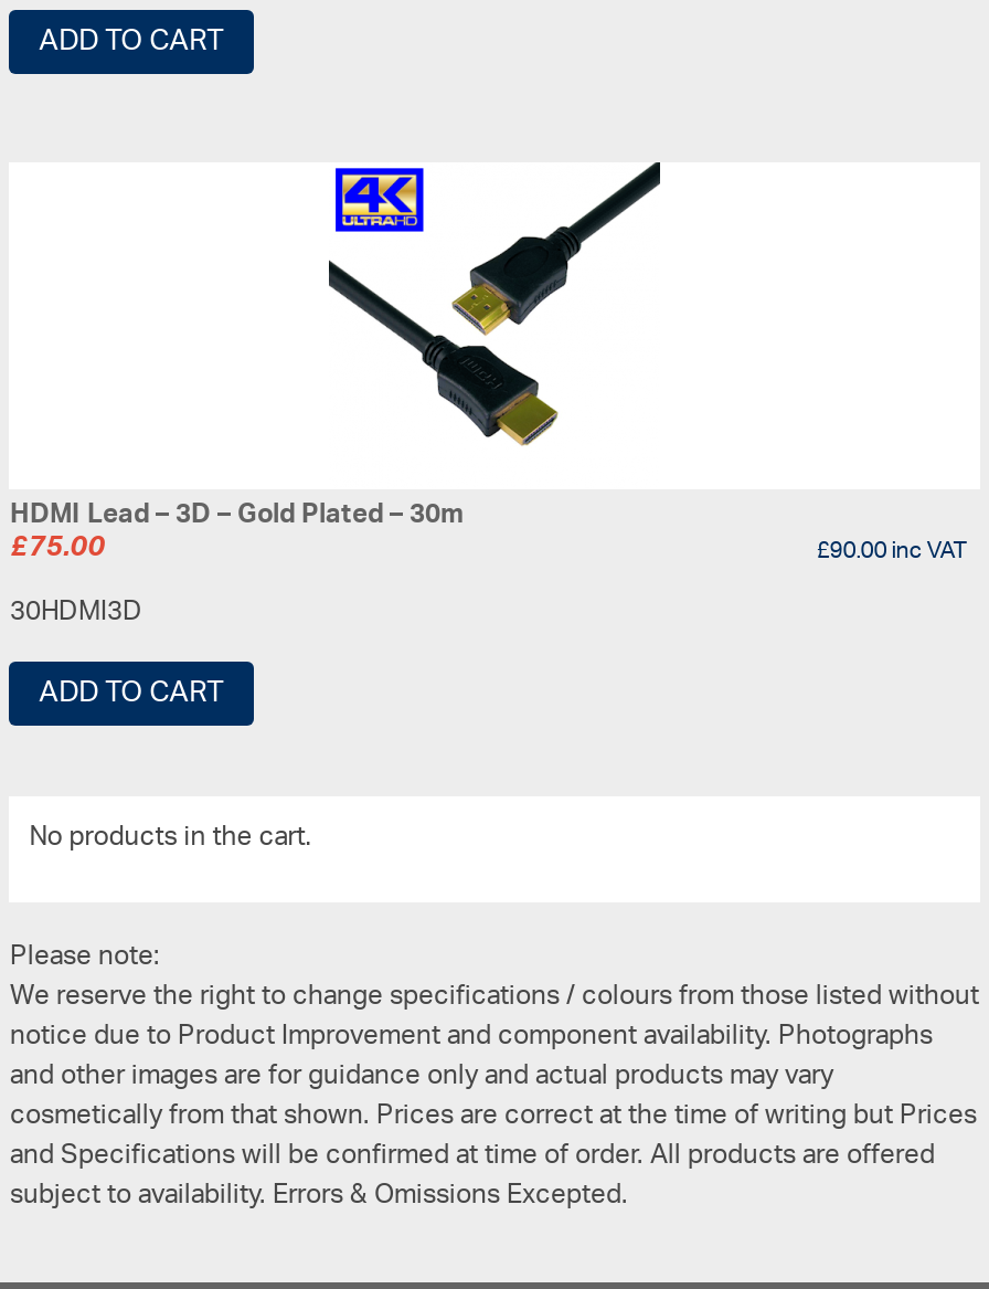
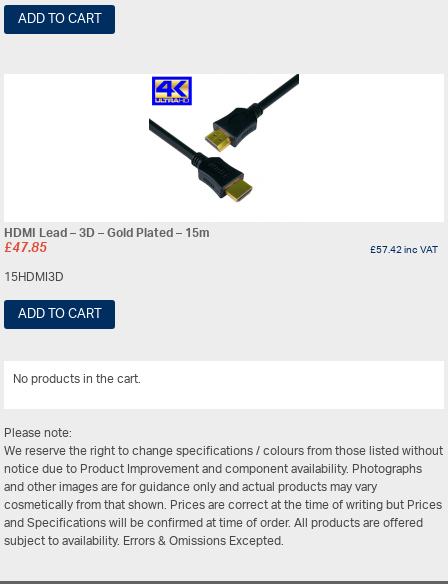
[10,485,966,642] HDMI Lead – 3D – Gold Plated – 30m | £75.00 | £90.00inc VAT | 30HDMI3D -> [4,220,438,291] HDMI Lead – 3D – Gold Plated – 15m | £47.85 | £57.42inc VAT | 15HDMI3D

